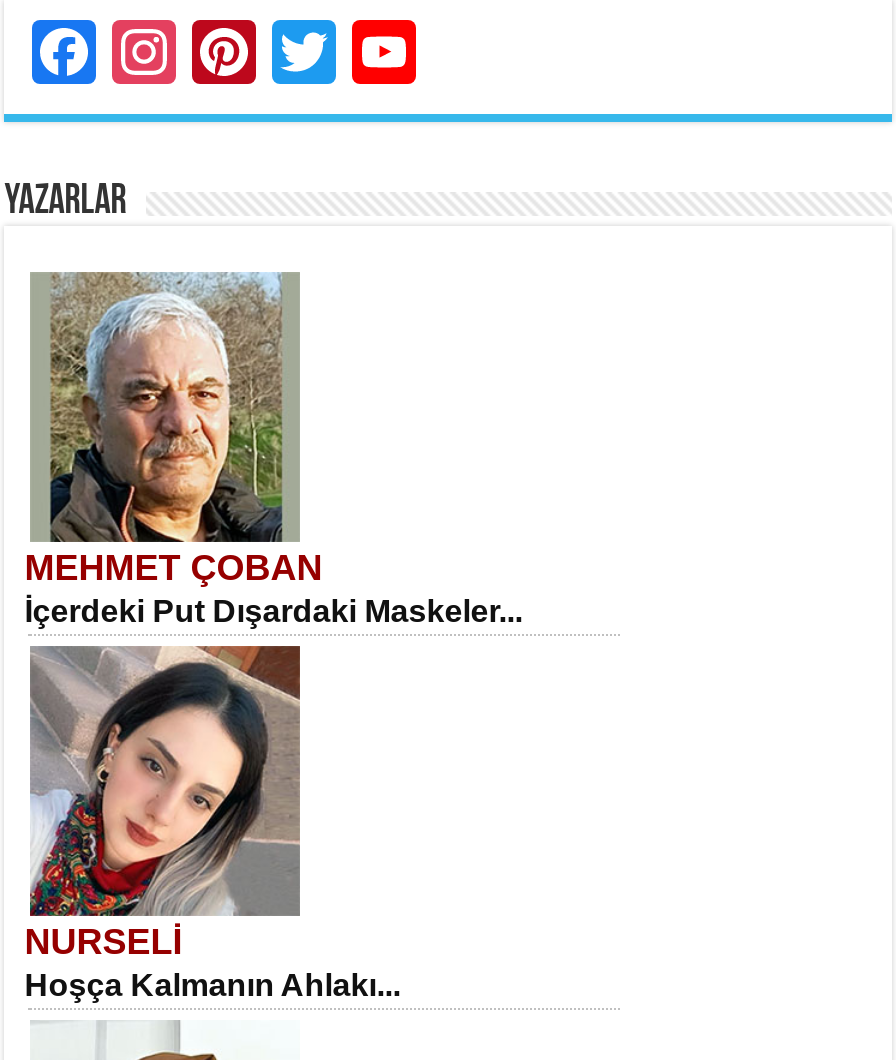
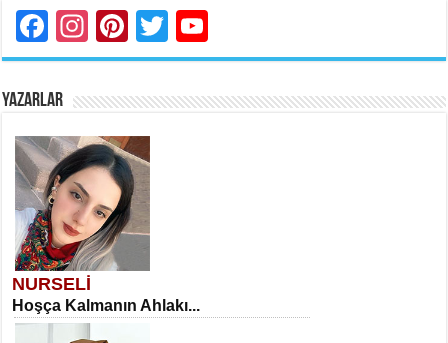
[24,272,522,627] [image] | MEHMET ÇOBAN | İçerdeki Put Dışardaki Maskeler... -> none

